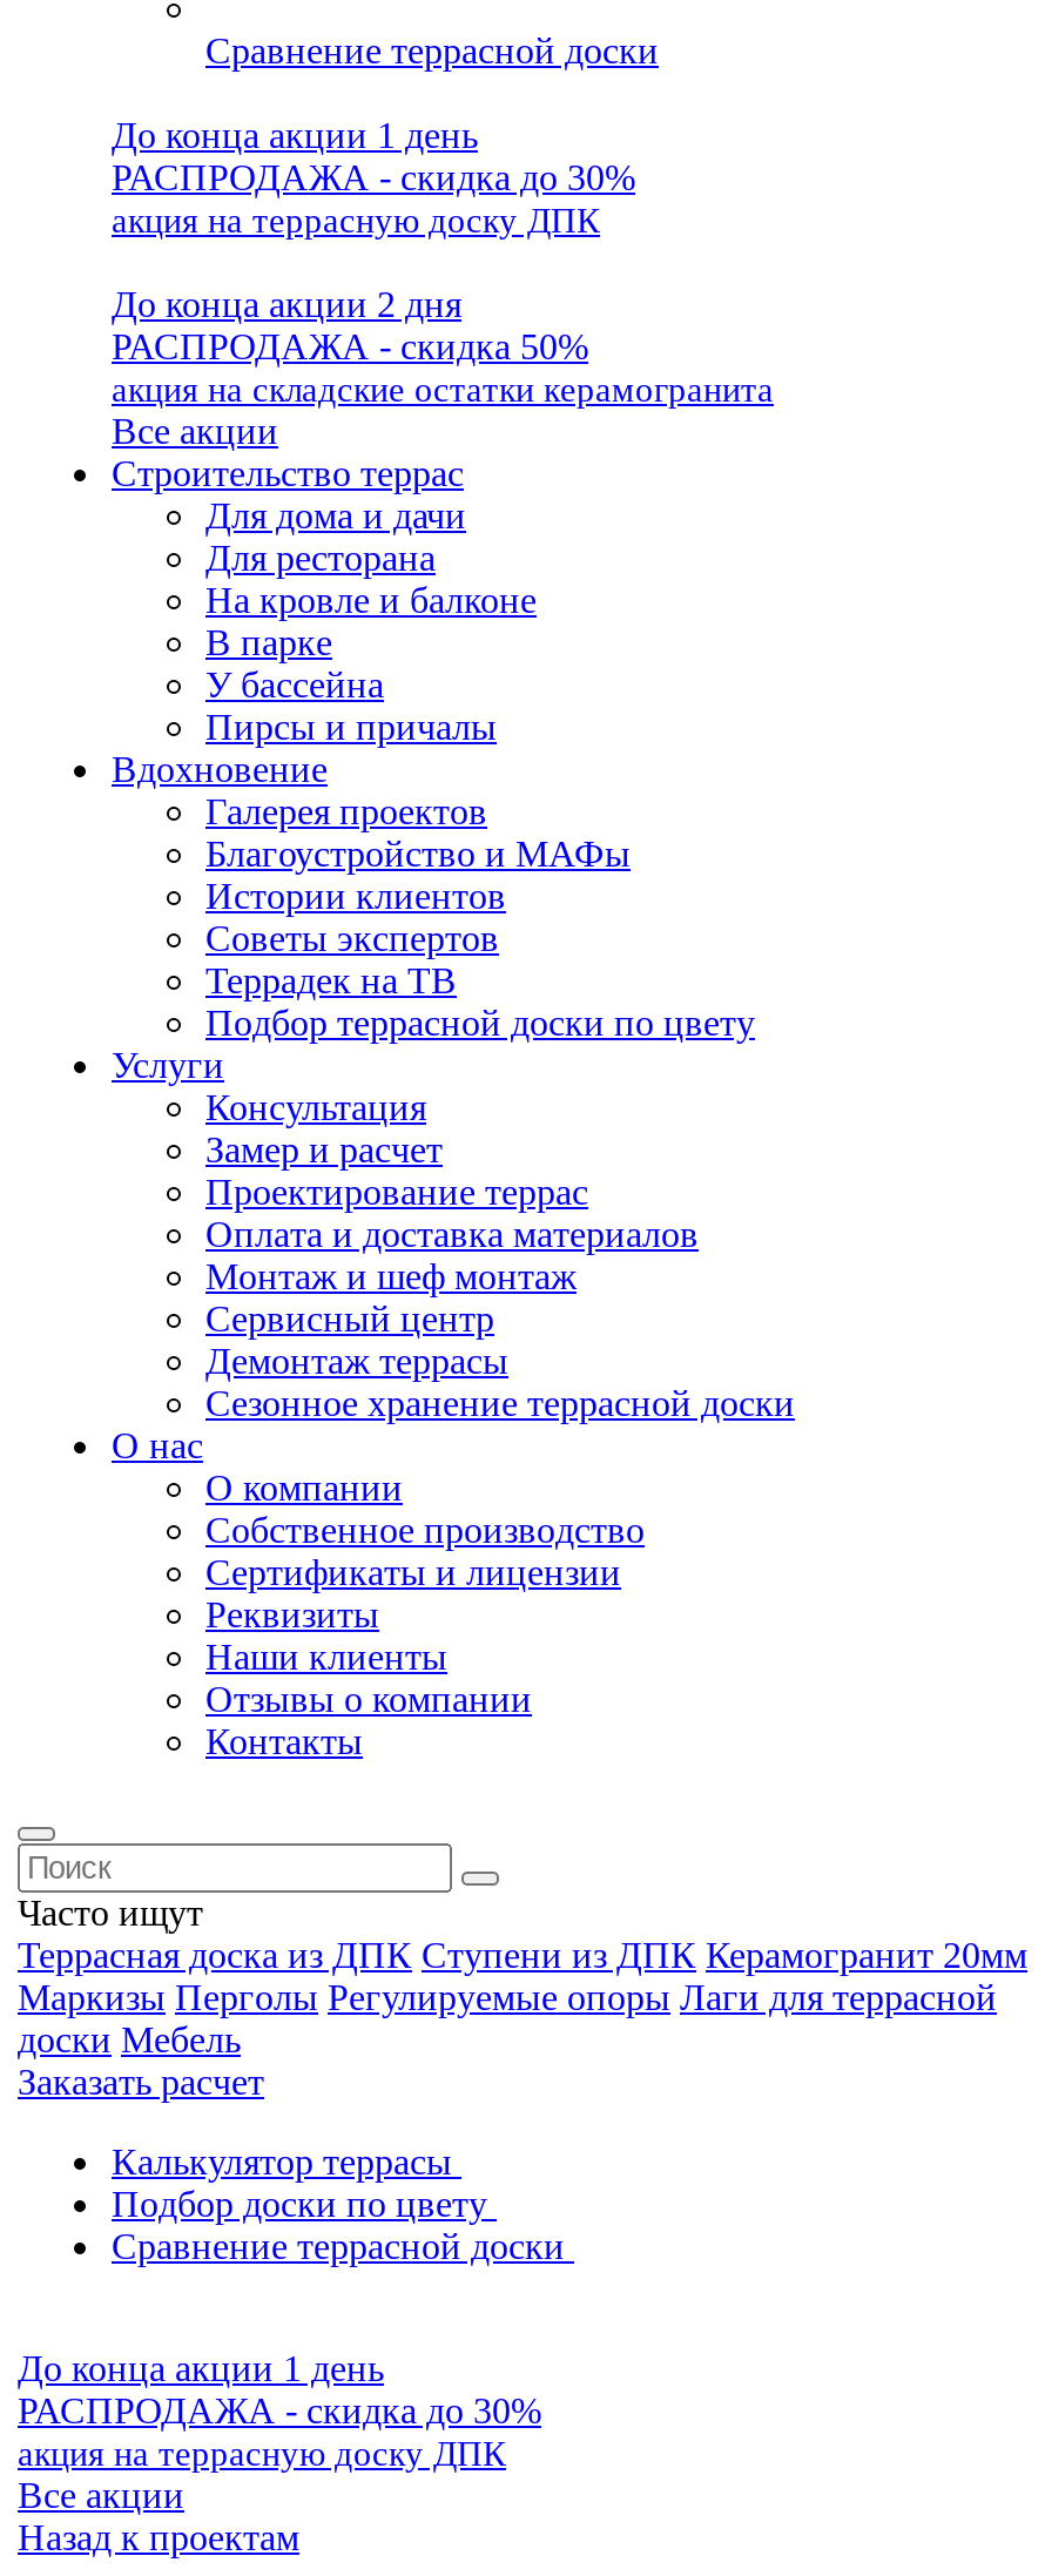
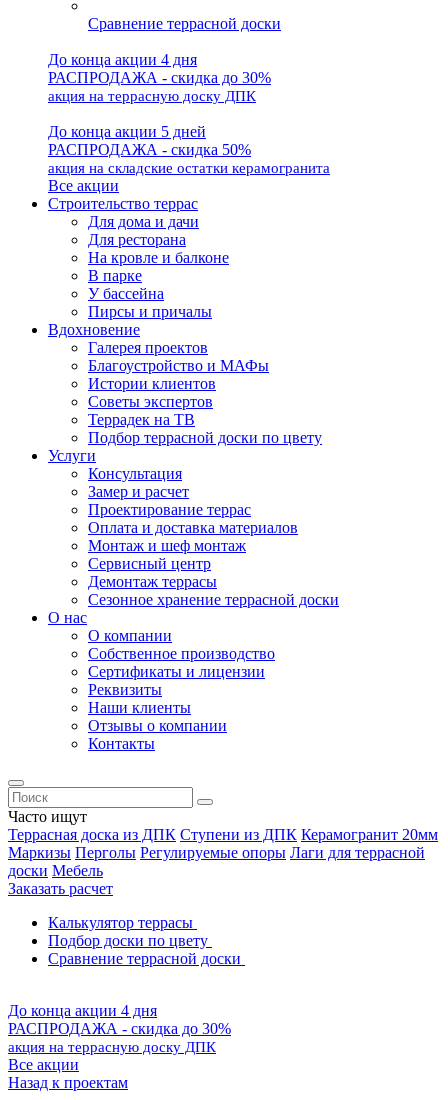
[112,115,478,155] До конца акции 1 день -> [48,51,197,68] До конца акции 4 дня
[112,284,461,324] До конца акции 2 дня -> [48,123,206,140] До конца акции 5 дней
[18,2348,384,2388] До конца акции 1 день -> [8,1002,157,1019] До конца акции 4 дня

